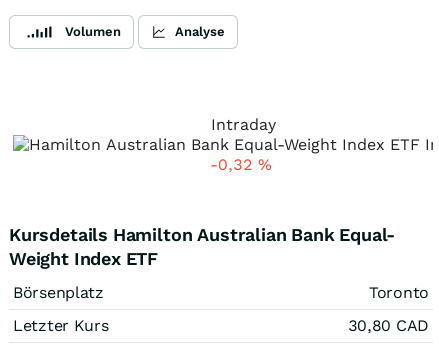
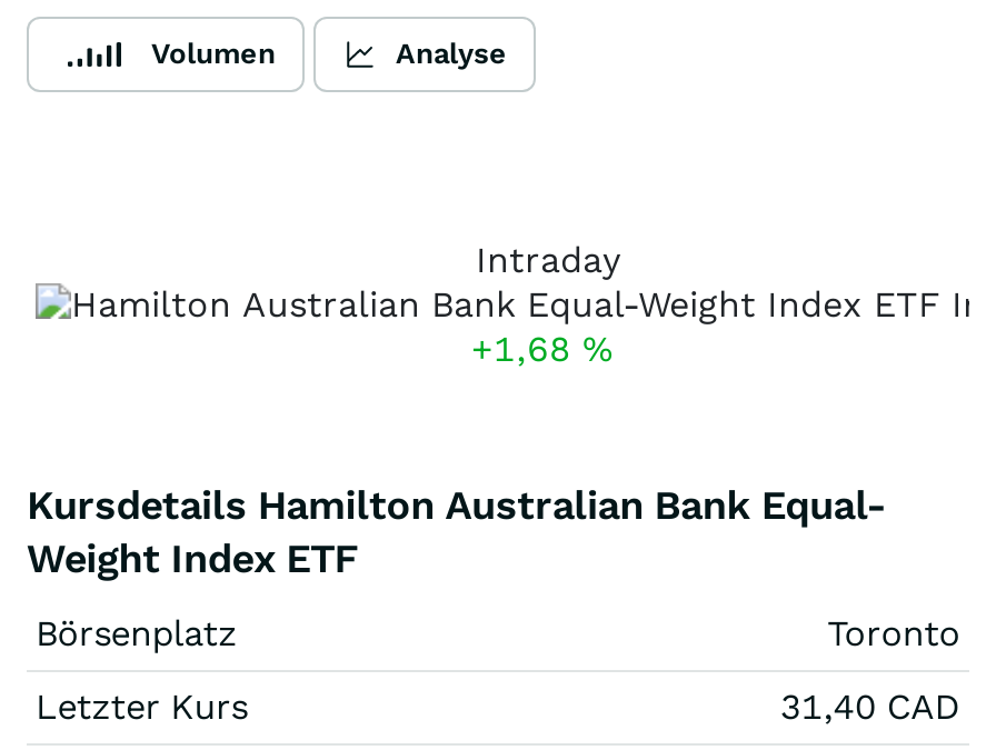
[210,155,272,174] -0,32% -> [471,328,614,370] +1,68%
[348,316,429,335] 30,80 CAD -> [780,686,960,728] 31,40 CAD

